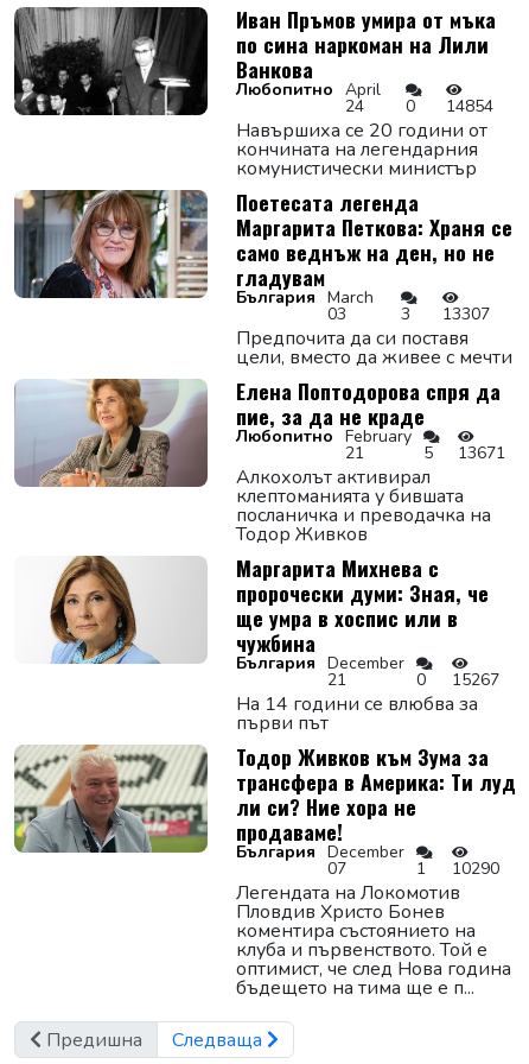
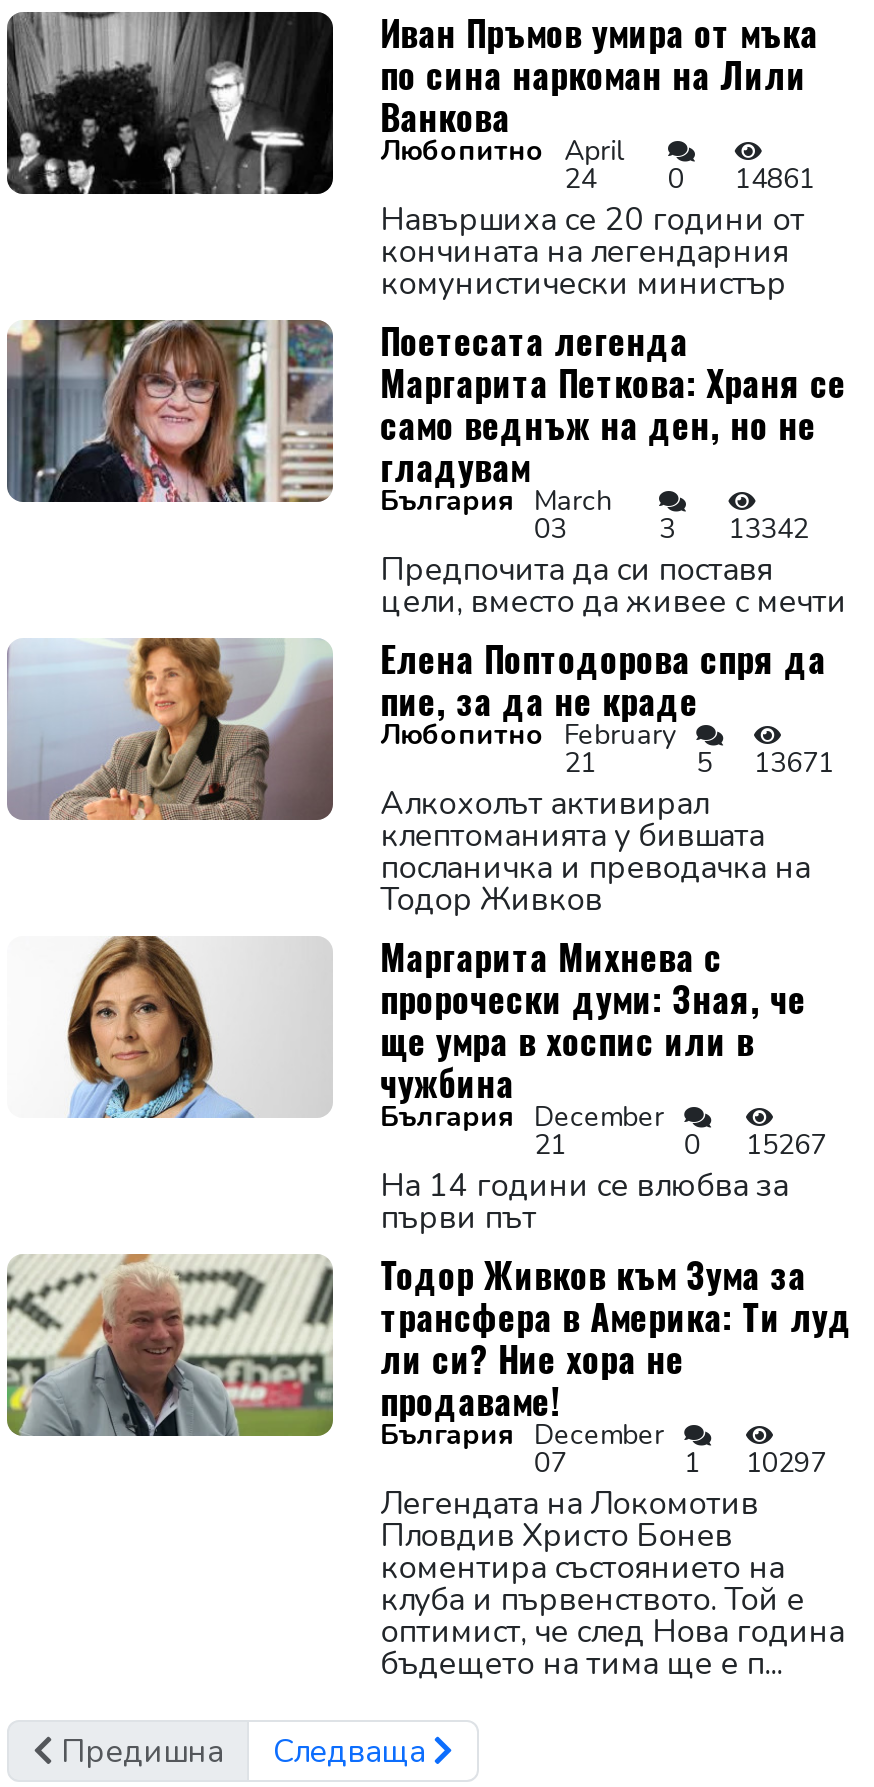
[446,95,493,118] 14854 -> [735,160,815,198] 14861
[401,303,490,325] 3 13307 -> [659,510,809,548] 3 13342
[452,857,500,880] 10290 -> [746,1444,826,1482] 10297

